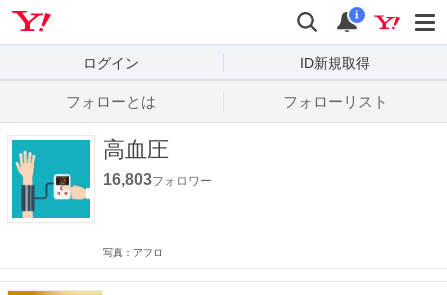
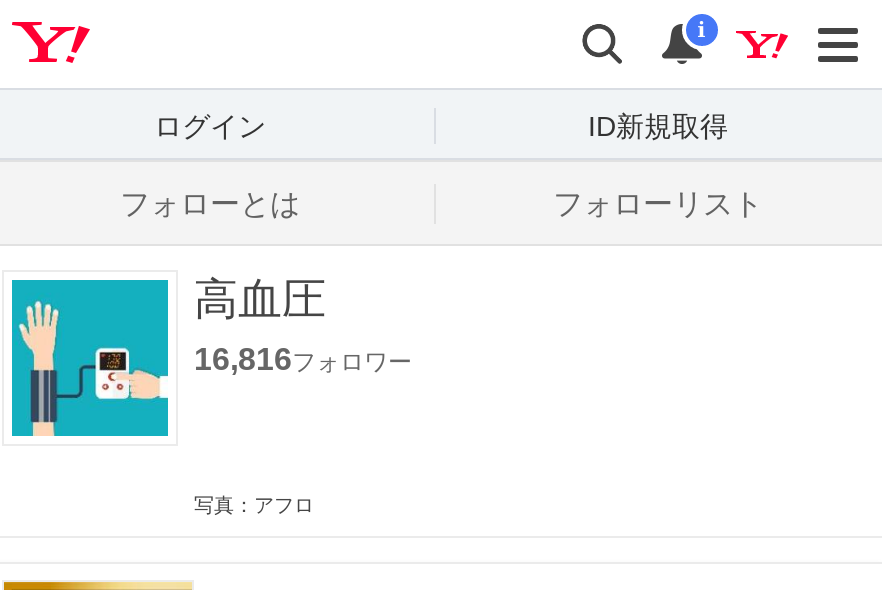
[103,171,212,188] 16,803フォロワー -> [194,342,412,376] 16,816フォロワー

